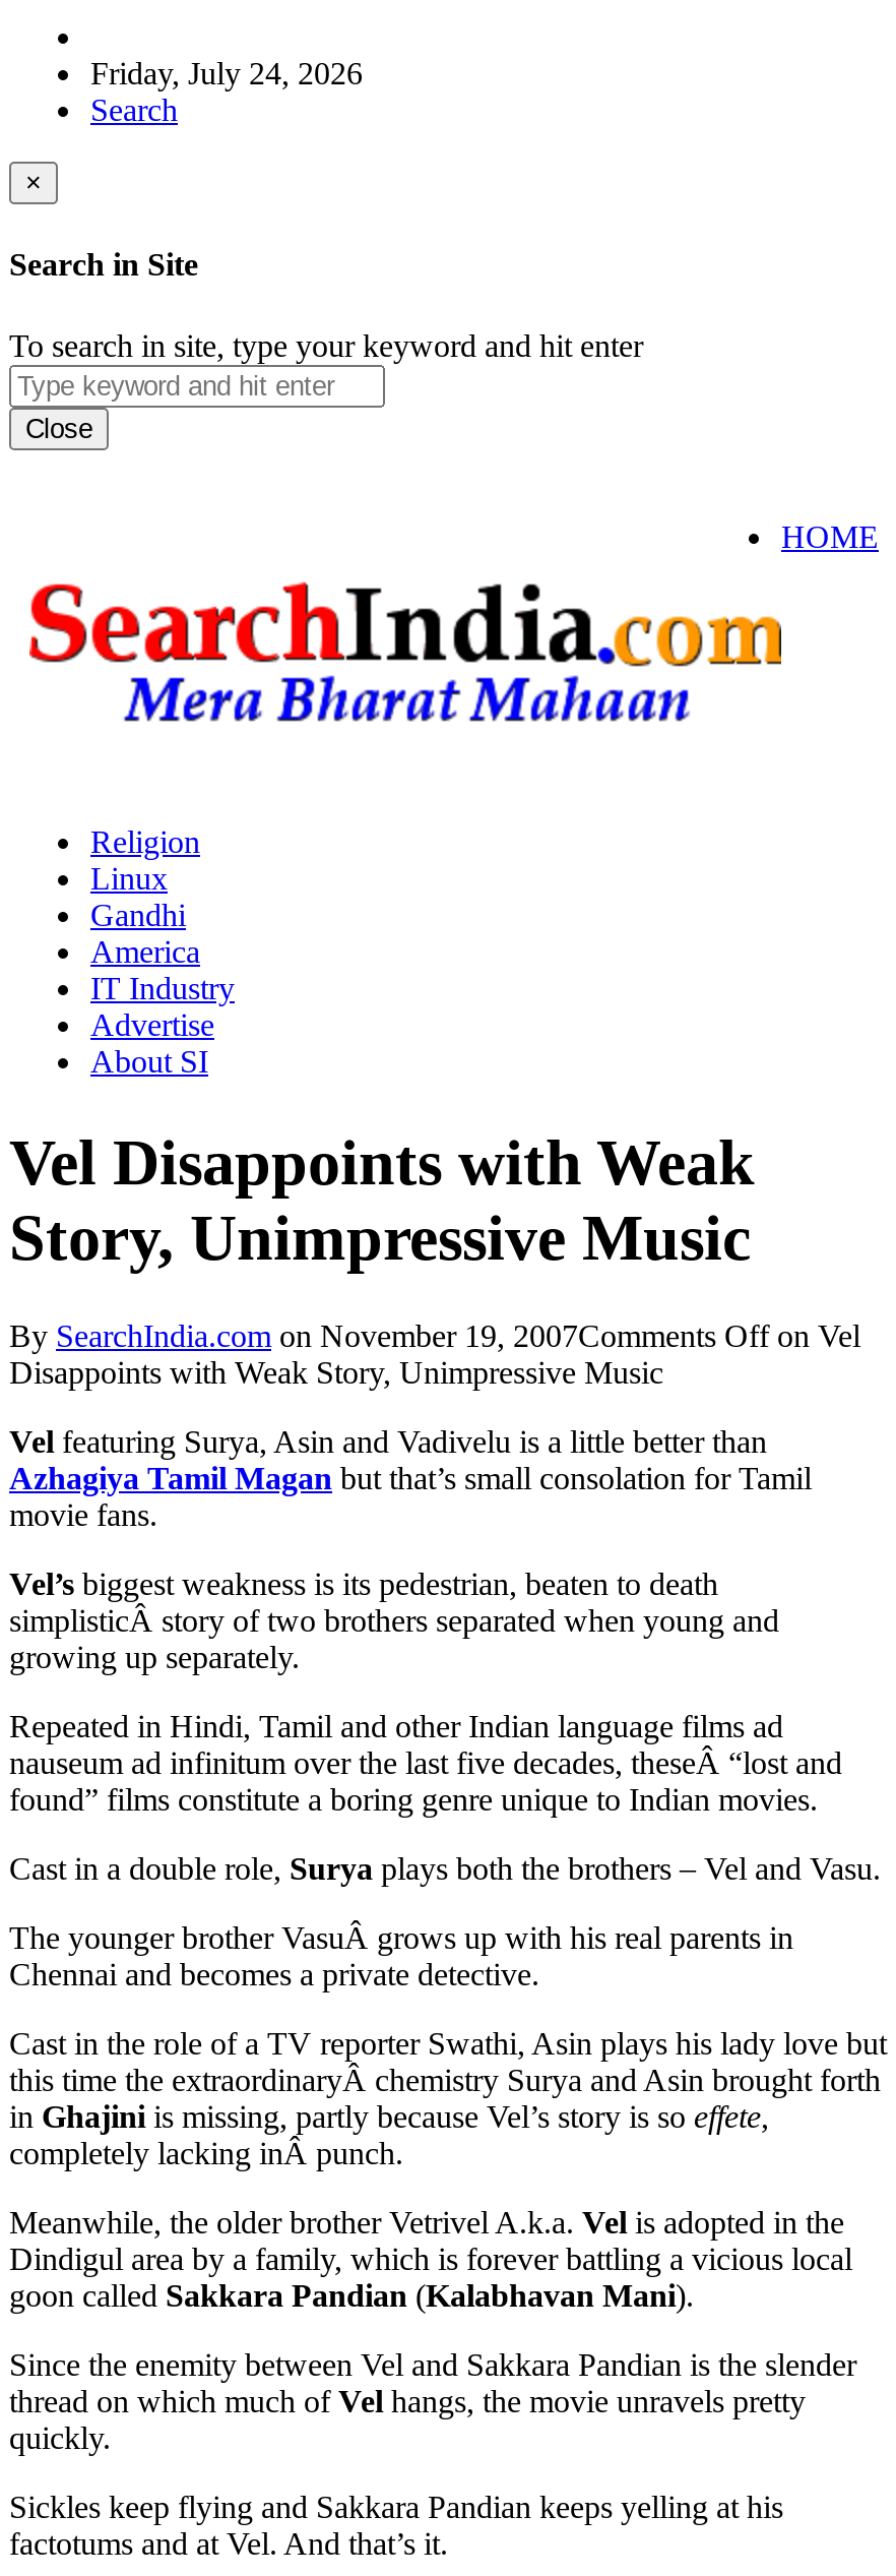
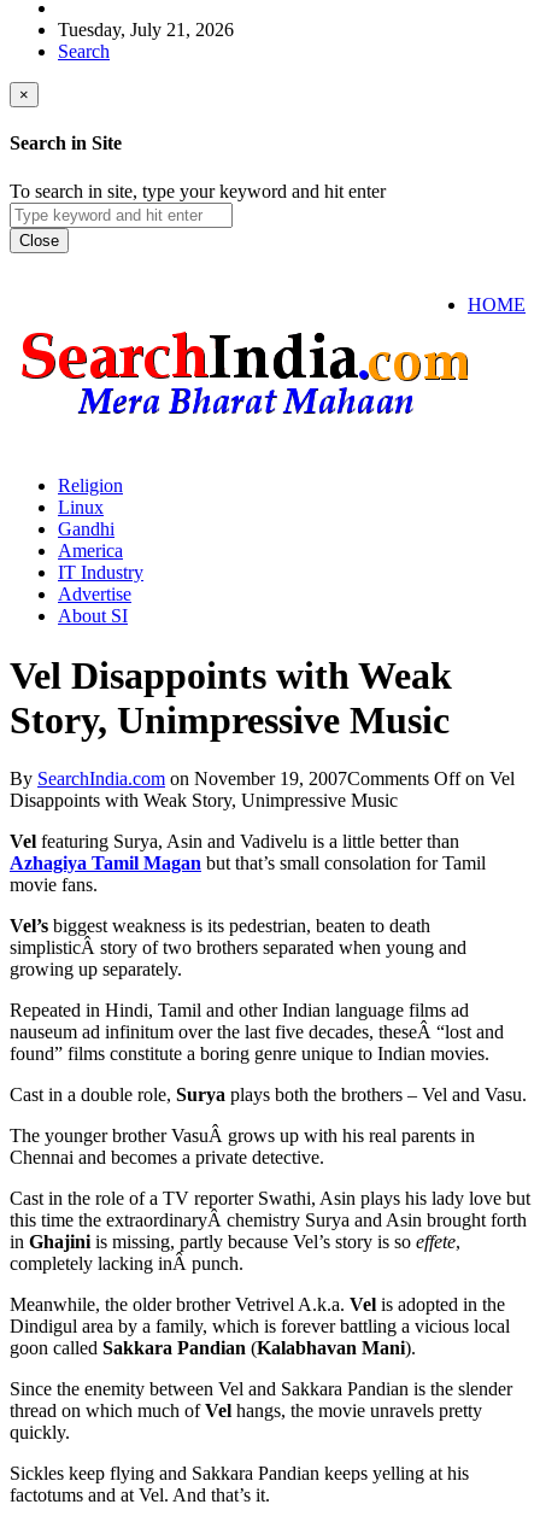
[90,56,363,90] Friday, July 24, 2026 -> [58,19,234,40] Tuesday, July 21, 2026

